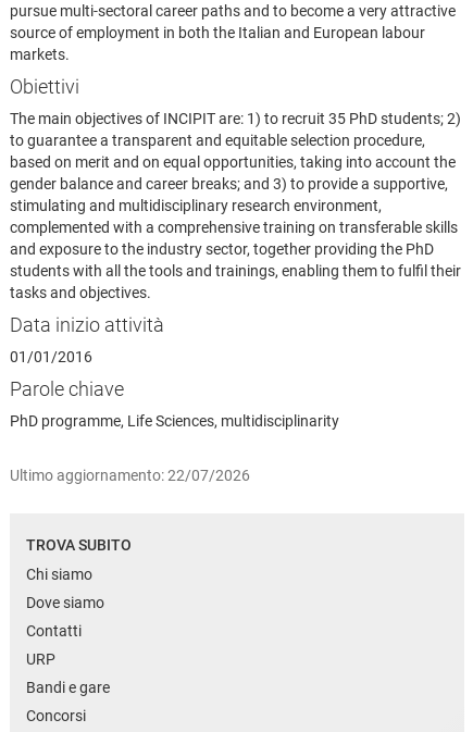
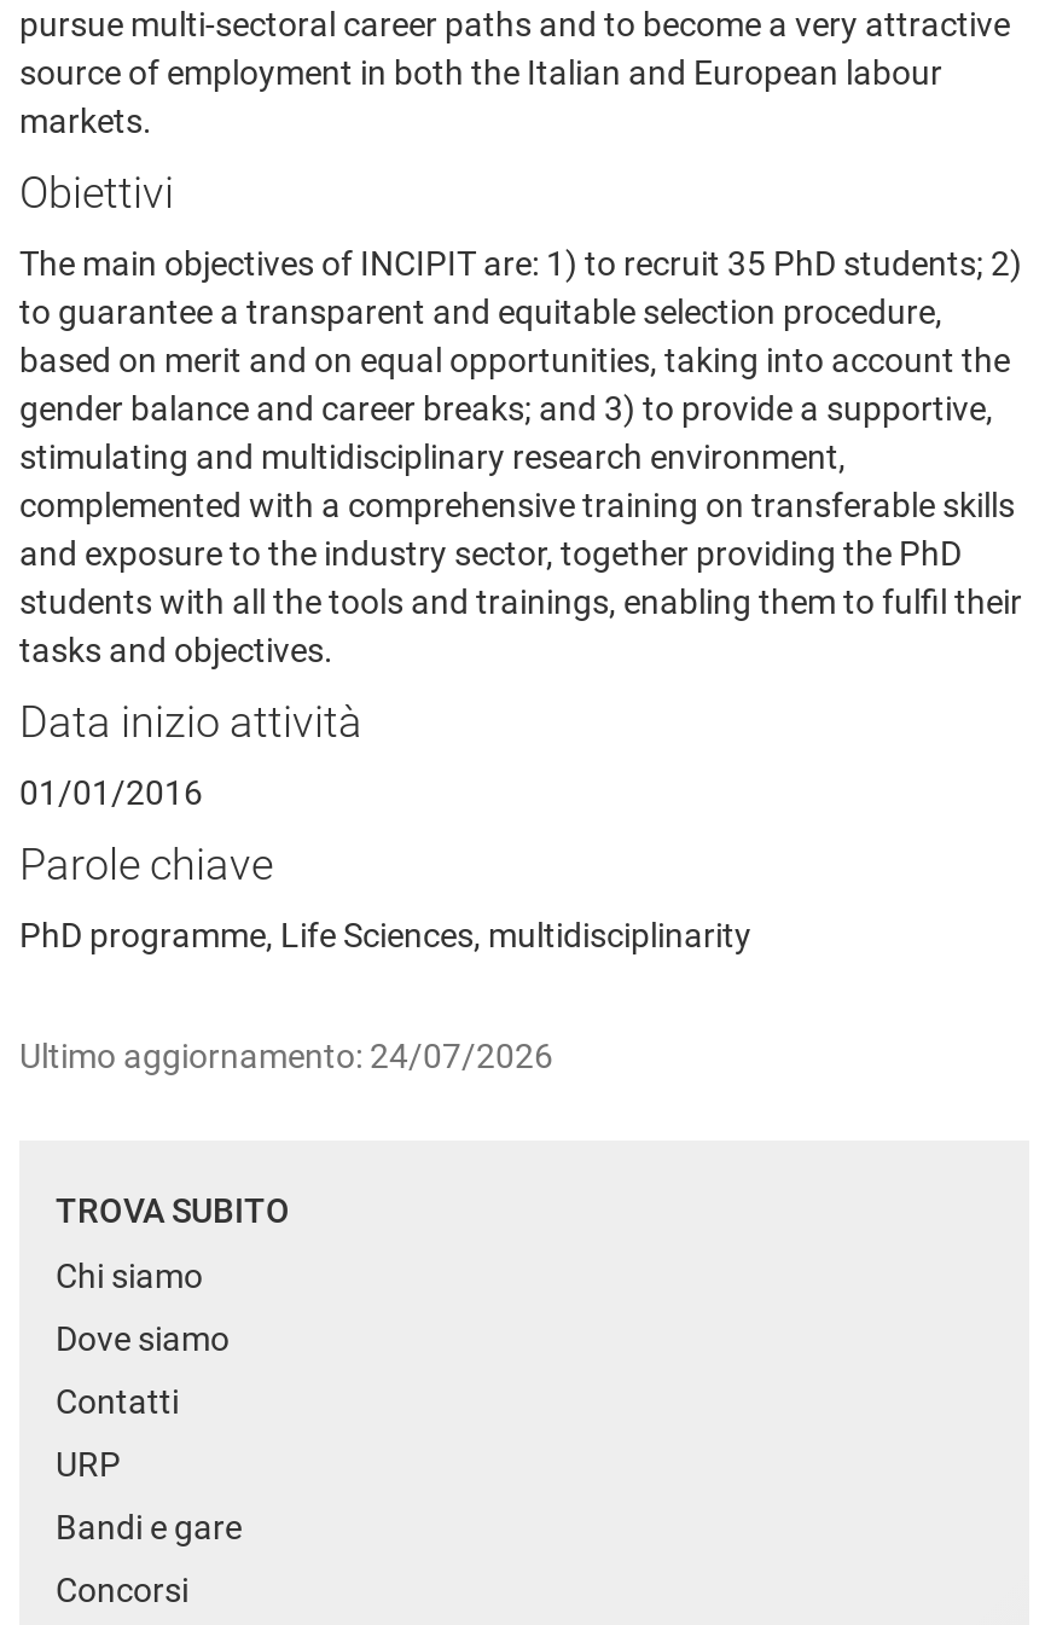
[10,467,250,484] Ultimo aggiornamento: 22/07/2026 -> [19,1038,553,1076] Ultimo aggiornamento: 24/07/2026

